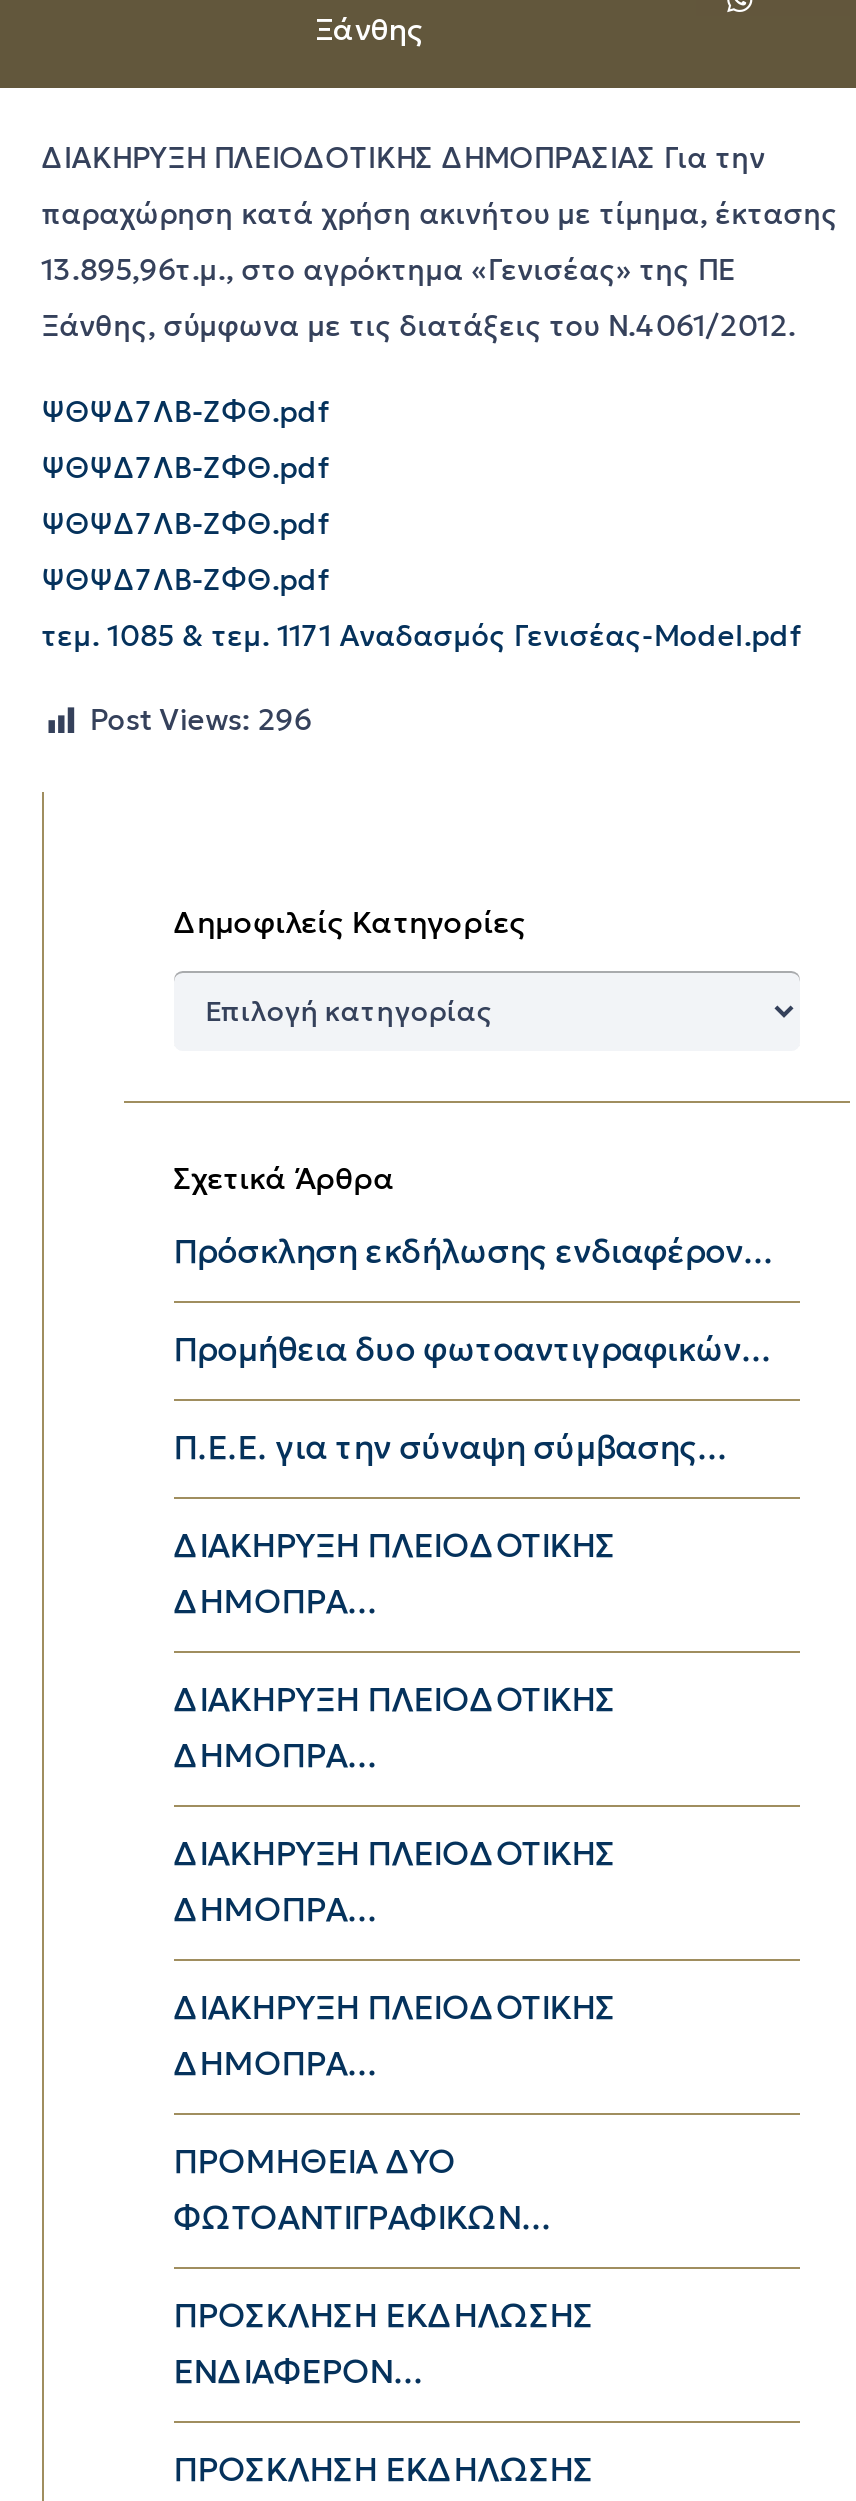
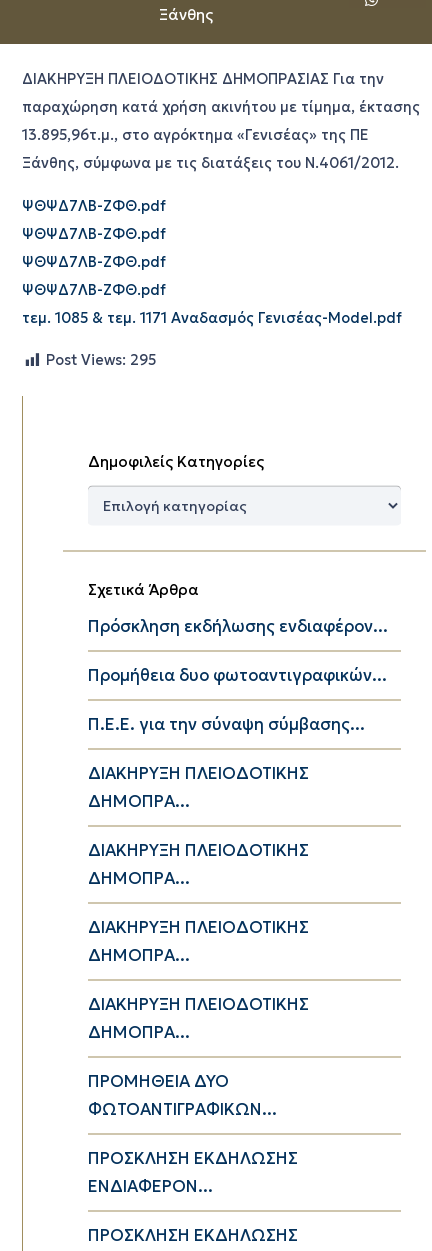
[90,702,312,738] Post Views: 296 -> [46,351,156,369] Post Views: 295

